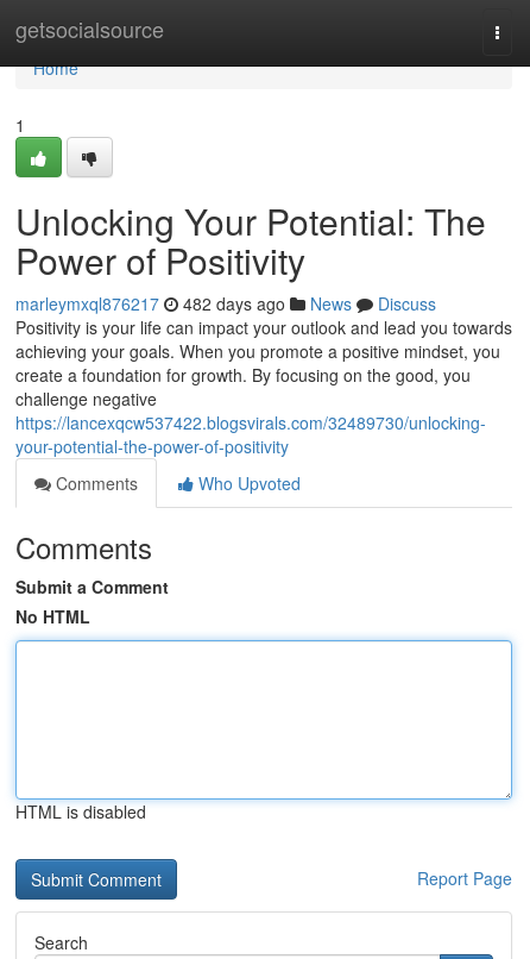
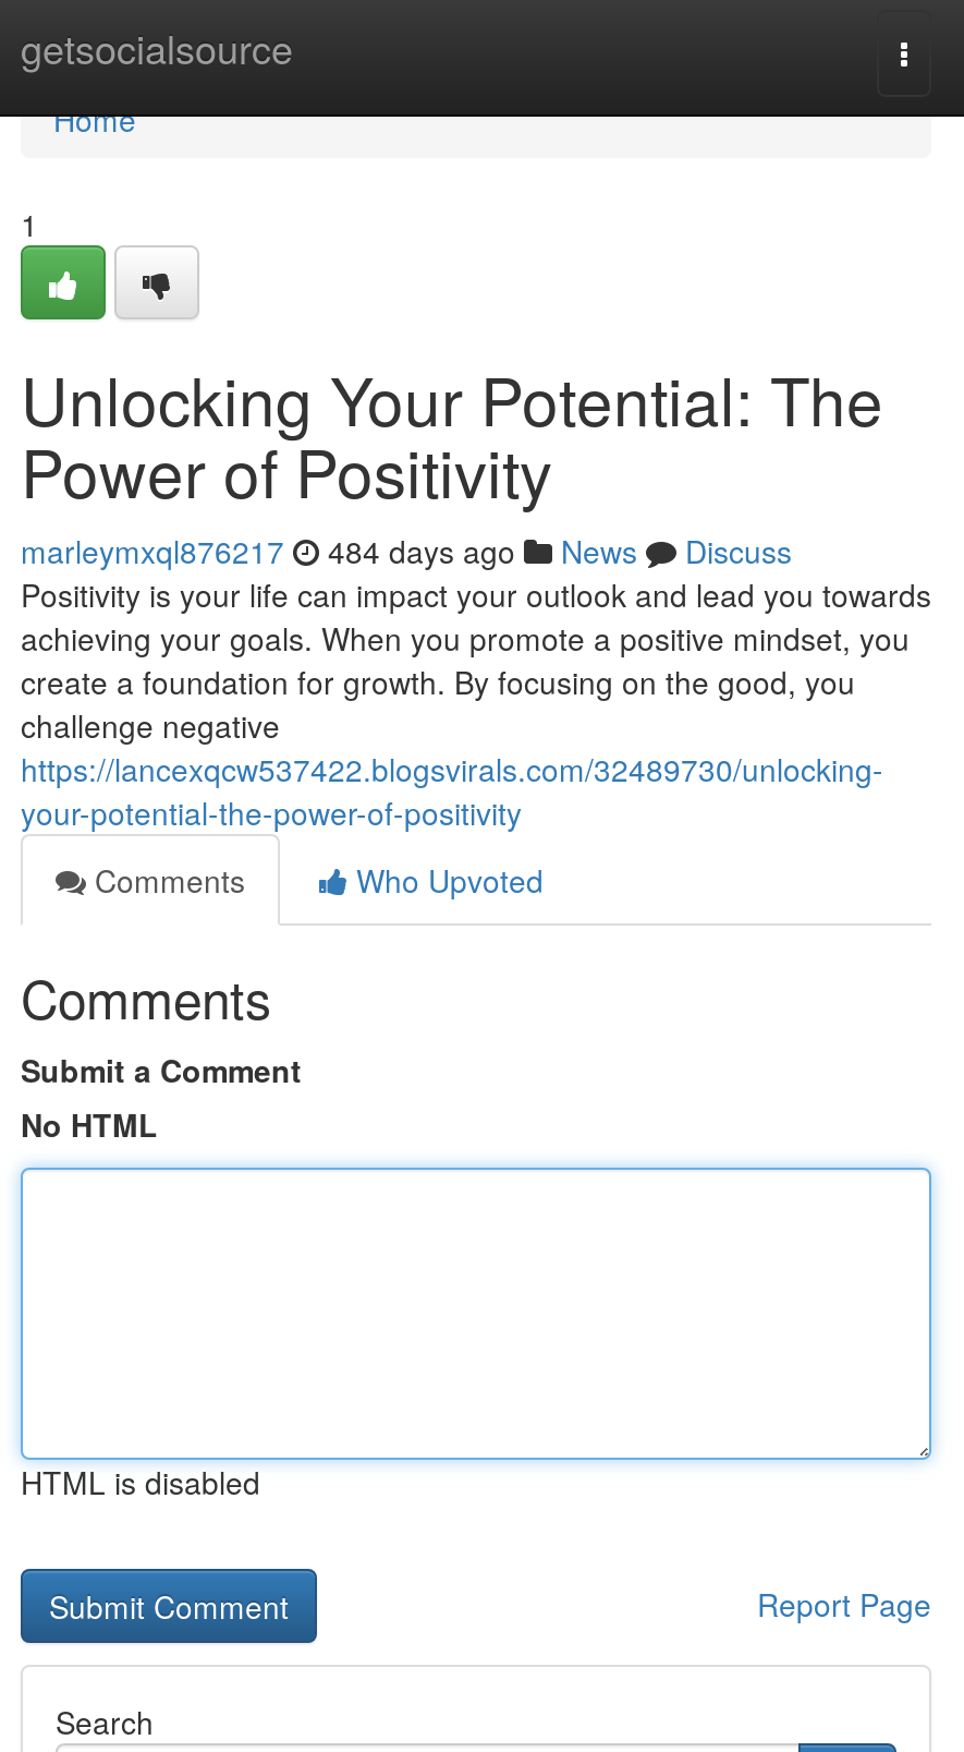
[15,292,436,315] marleymxql876217 482 days ago News Discuss -> [21,529,792,572] marleymxql876217 484 days ago News Discuss

